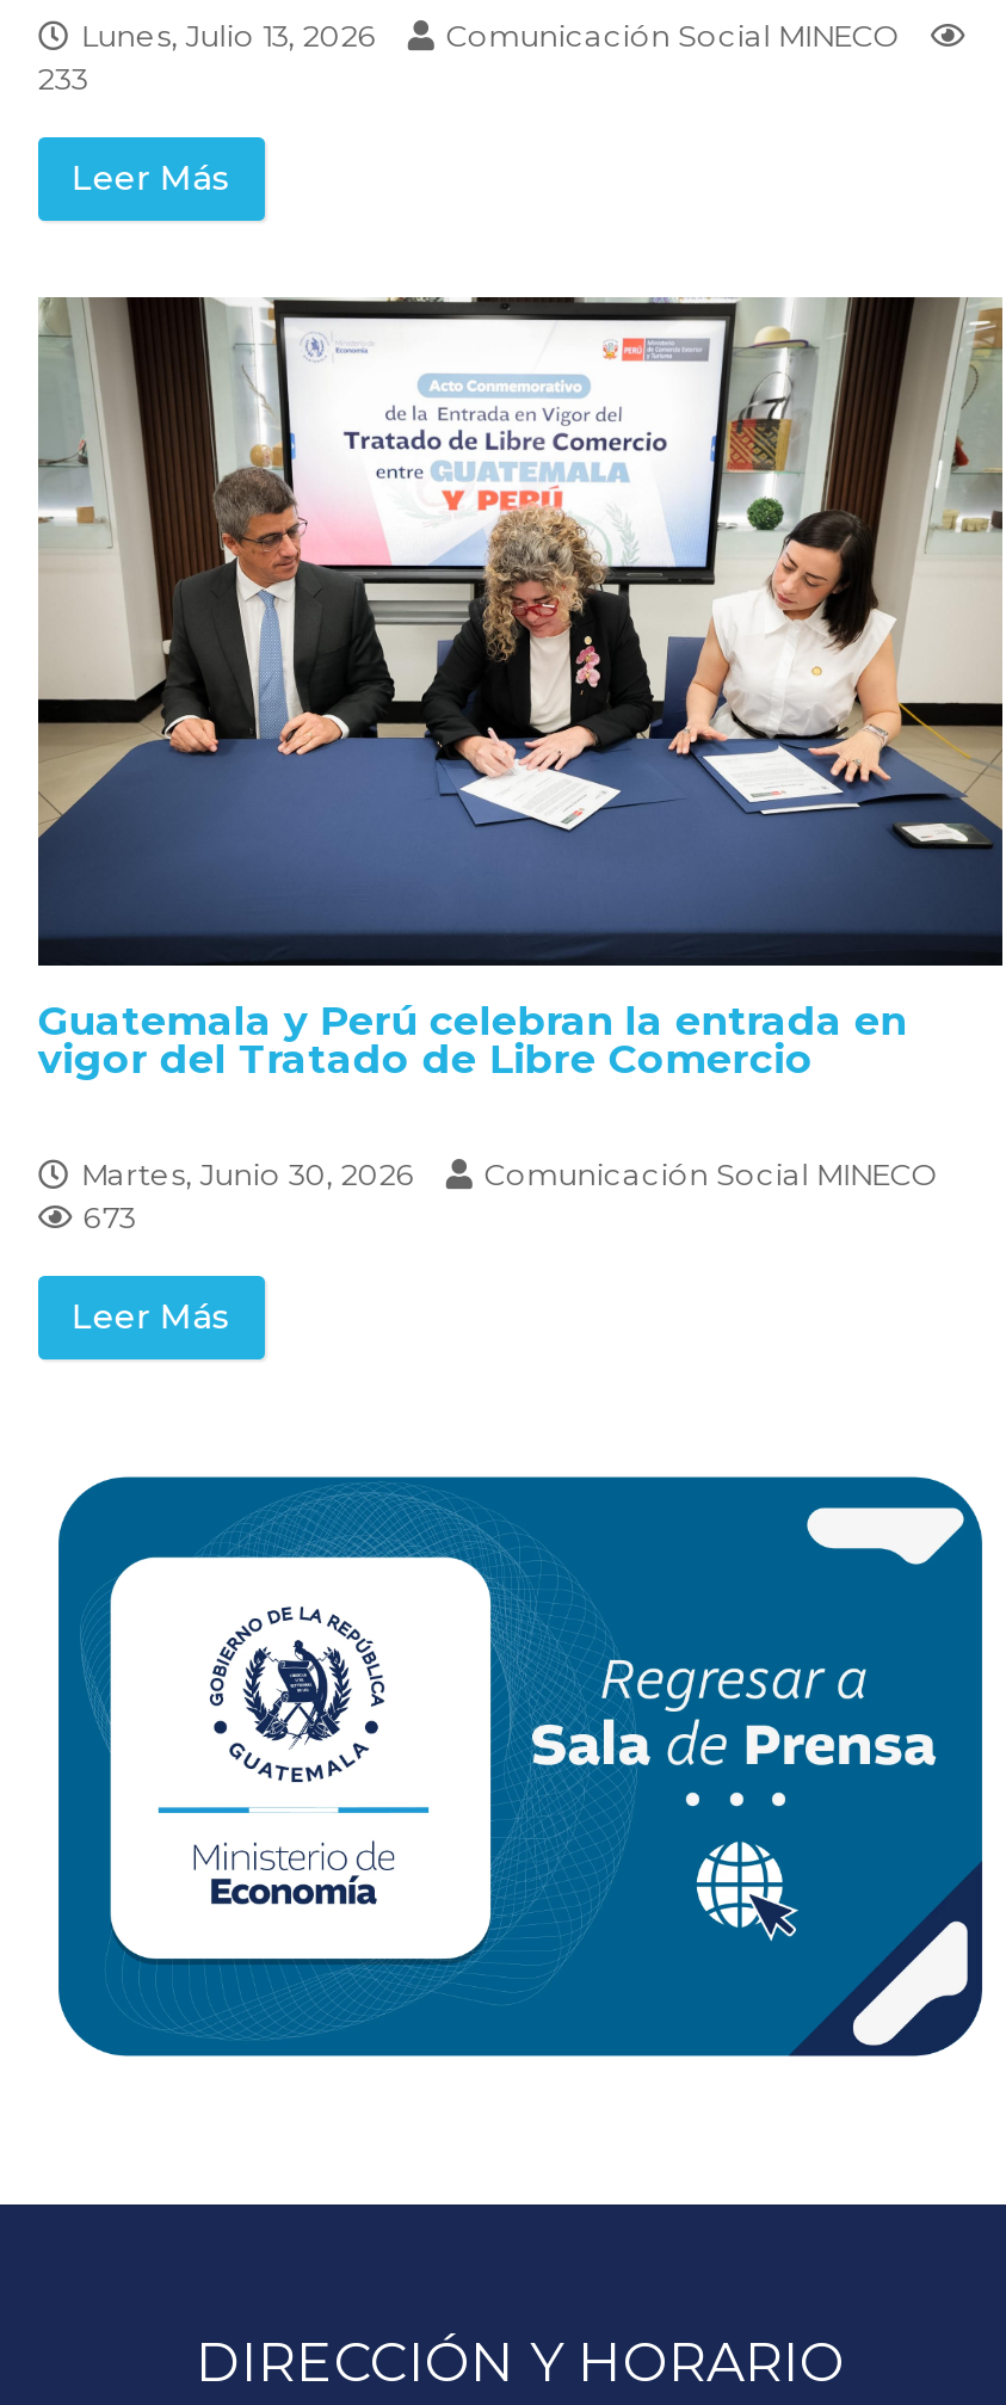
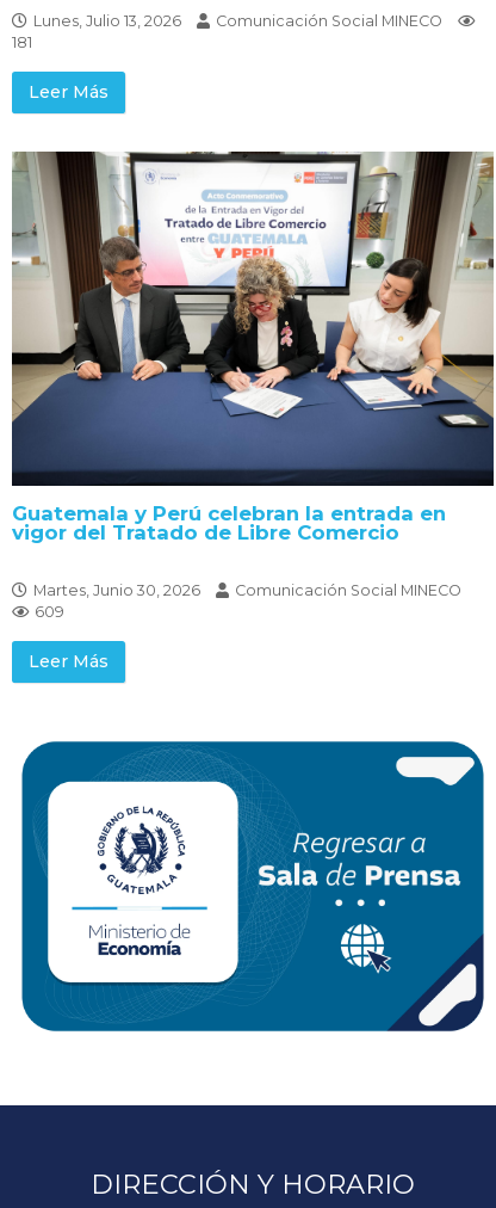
[38,60,88,95] 233 -> [12,33,32,51] 181
[83,1200,136,1236] 673 -> [34,603,64,621] 609

